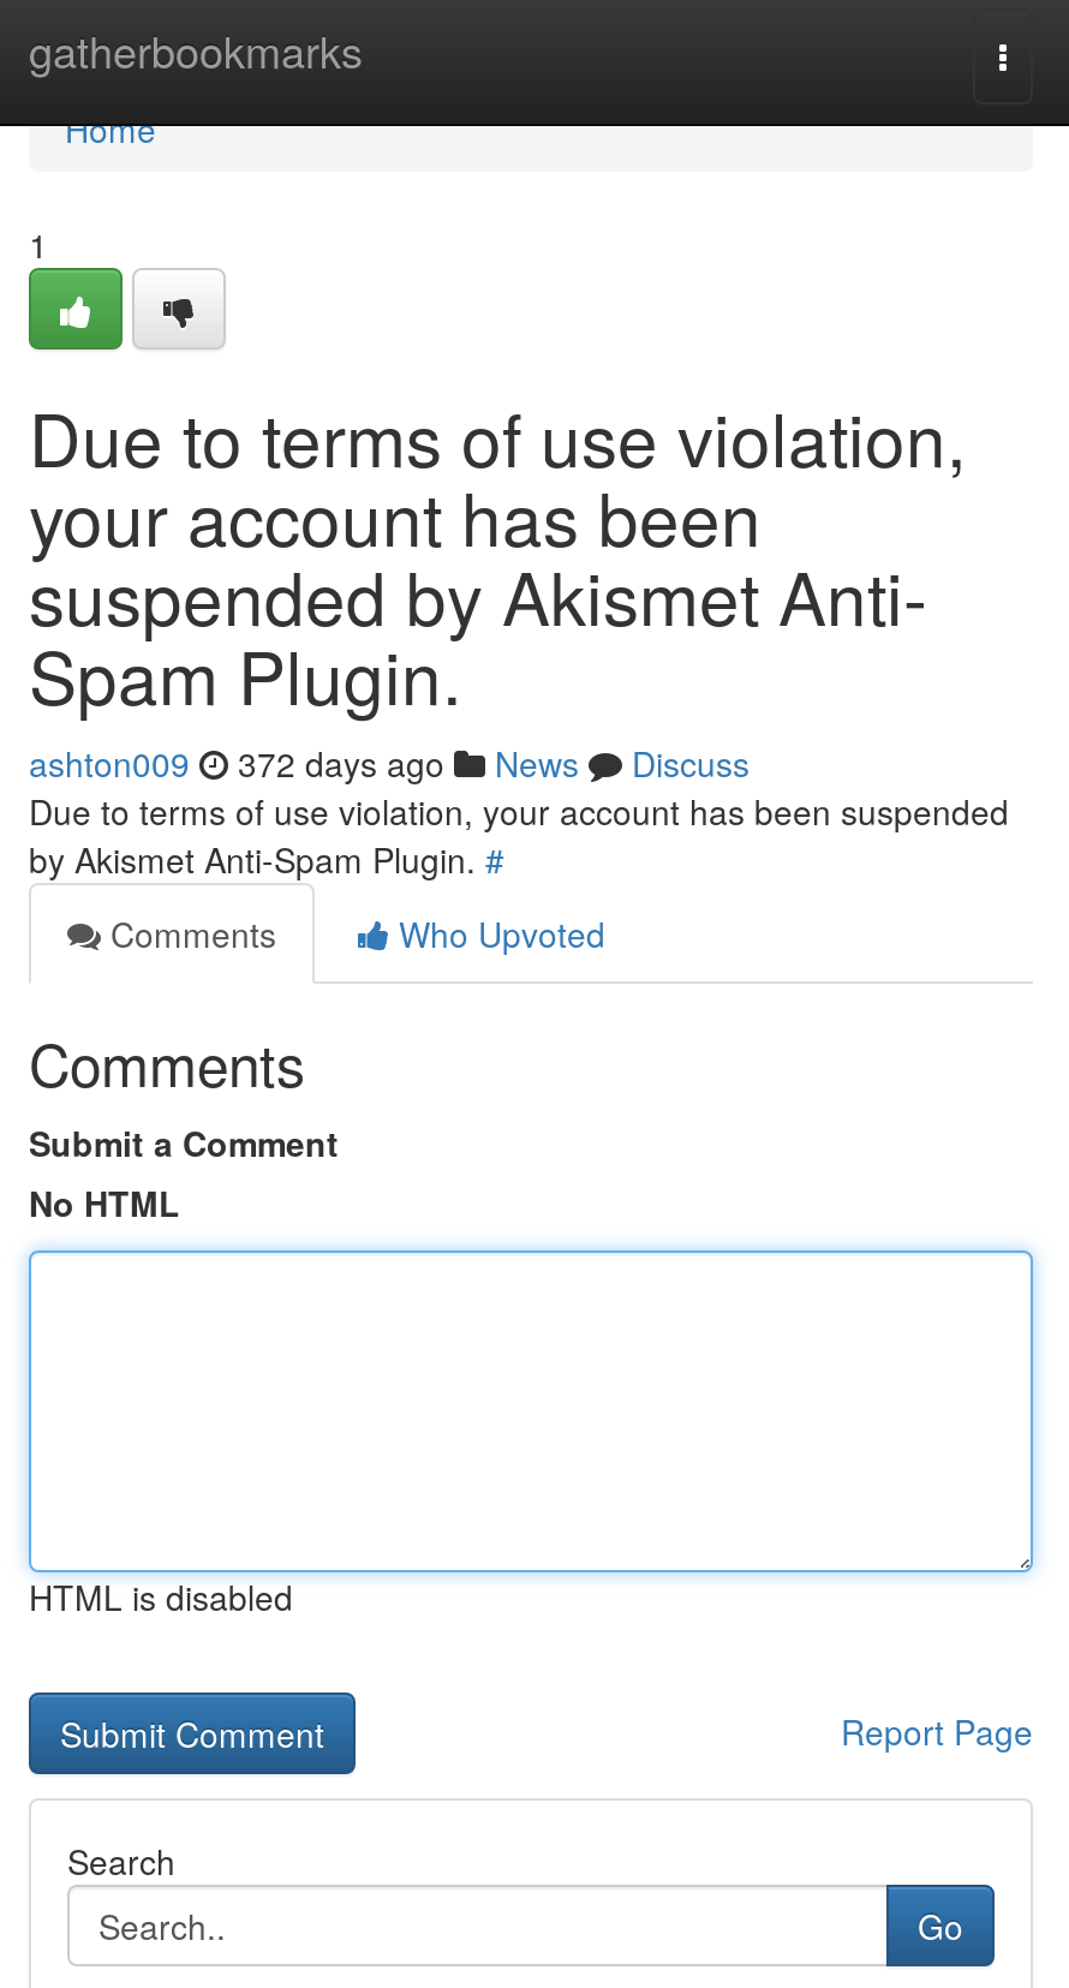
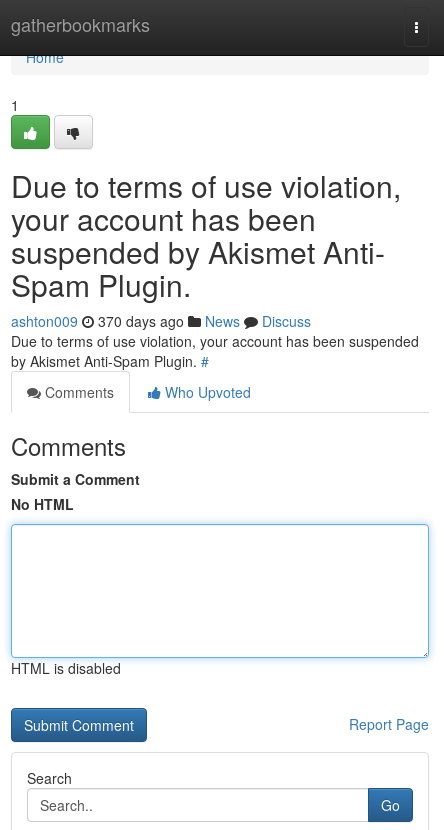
[29,739,750,787] ashton009 372 days ago News Discuss -> [11,311,311,331] ashton009 370 days ago News Discuss

